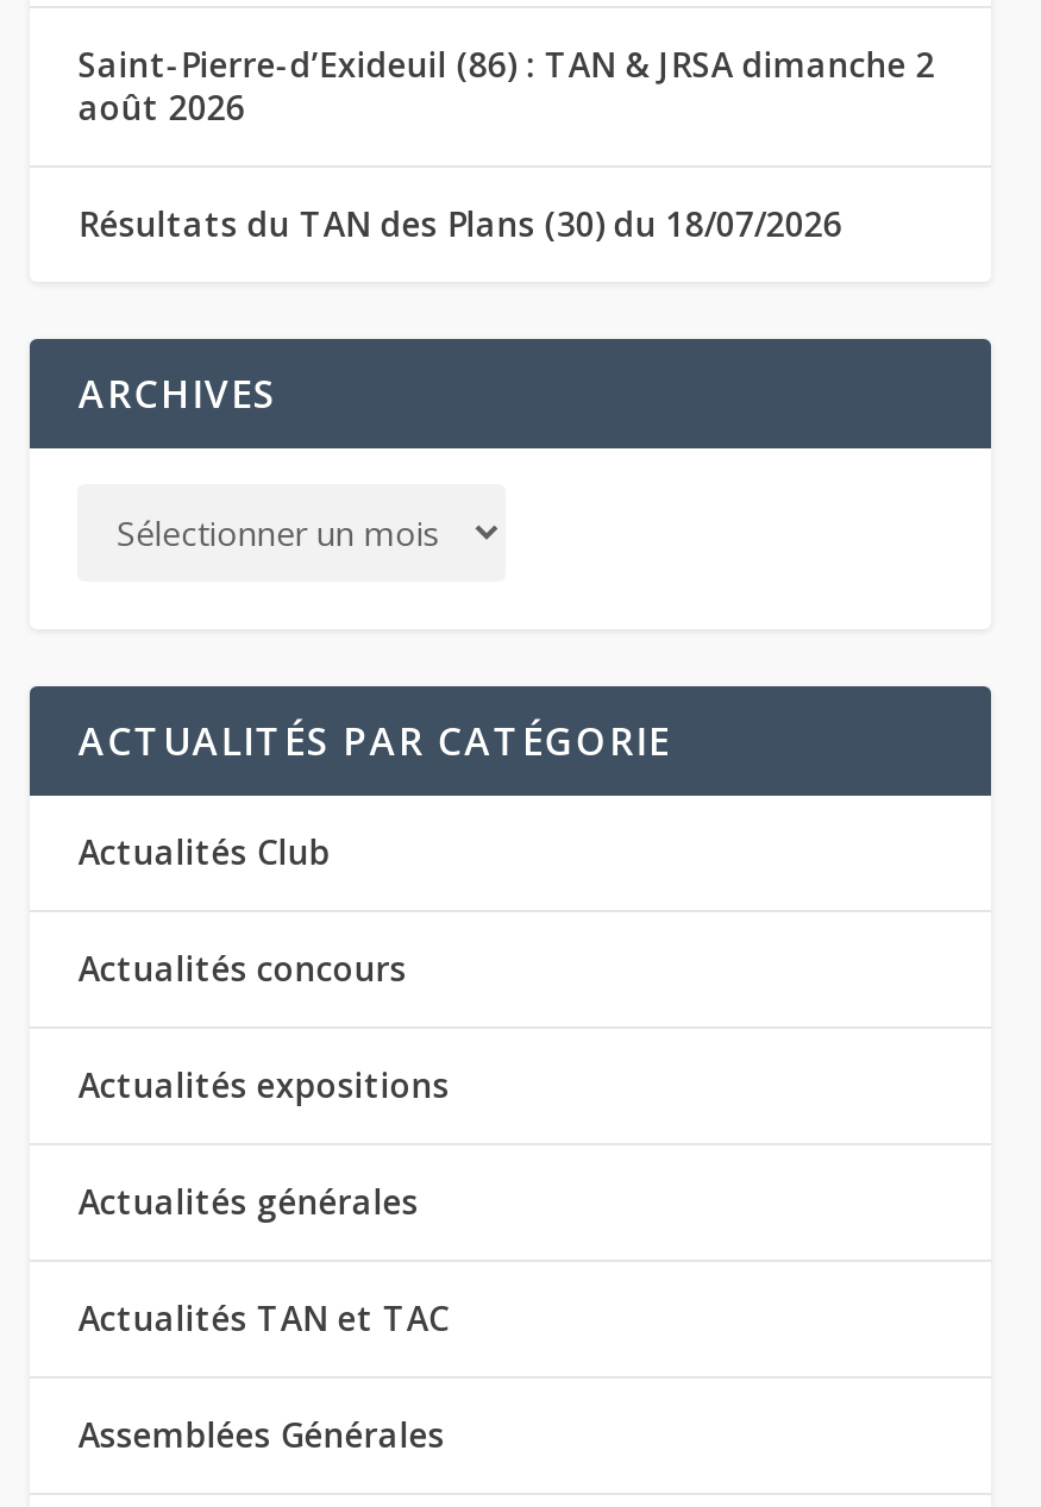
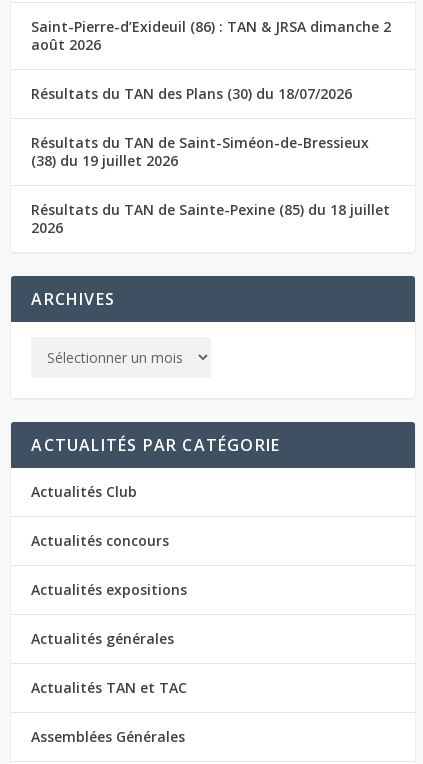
none -> [31,133,390,237] Résultats du TAN de Saint-Siméon-de-Bressieux | (38) du 19 juillet 2026 | Résultats du TAN de Sainte-Pexine (85) du 18 juillet | 2026

